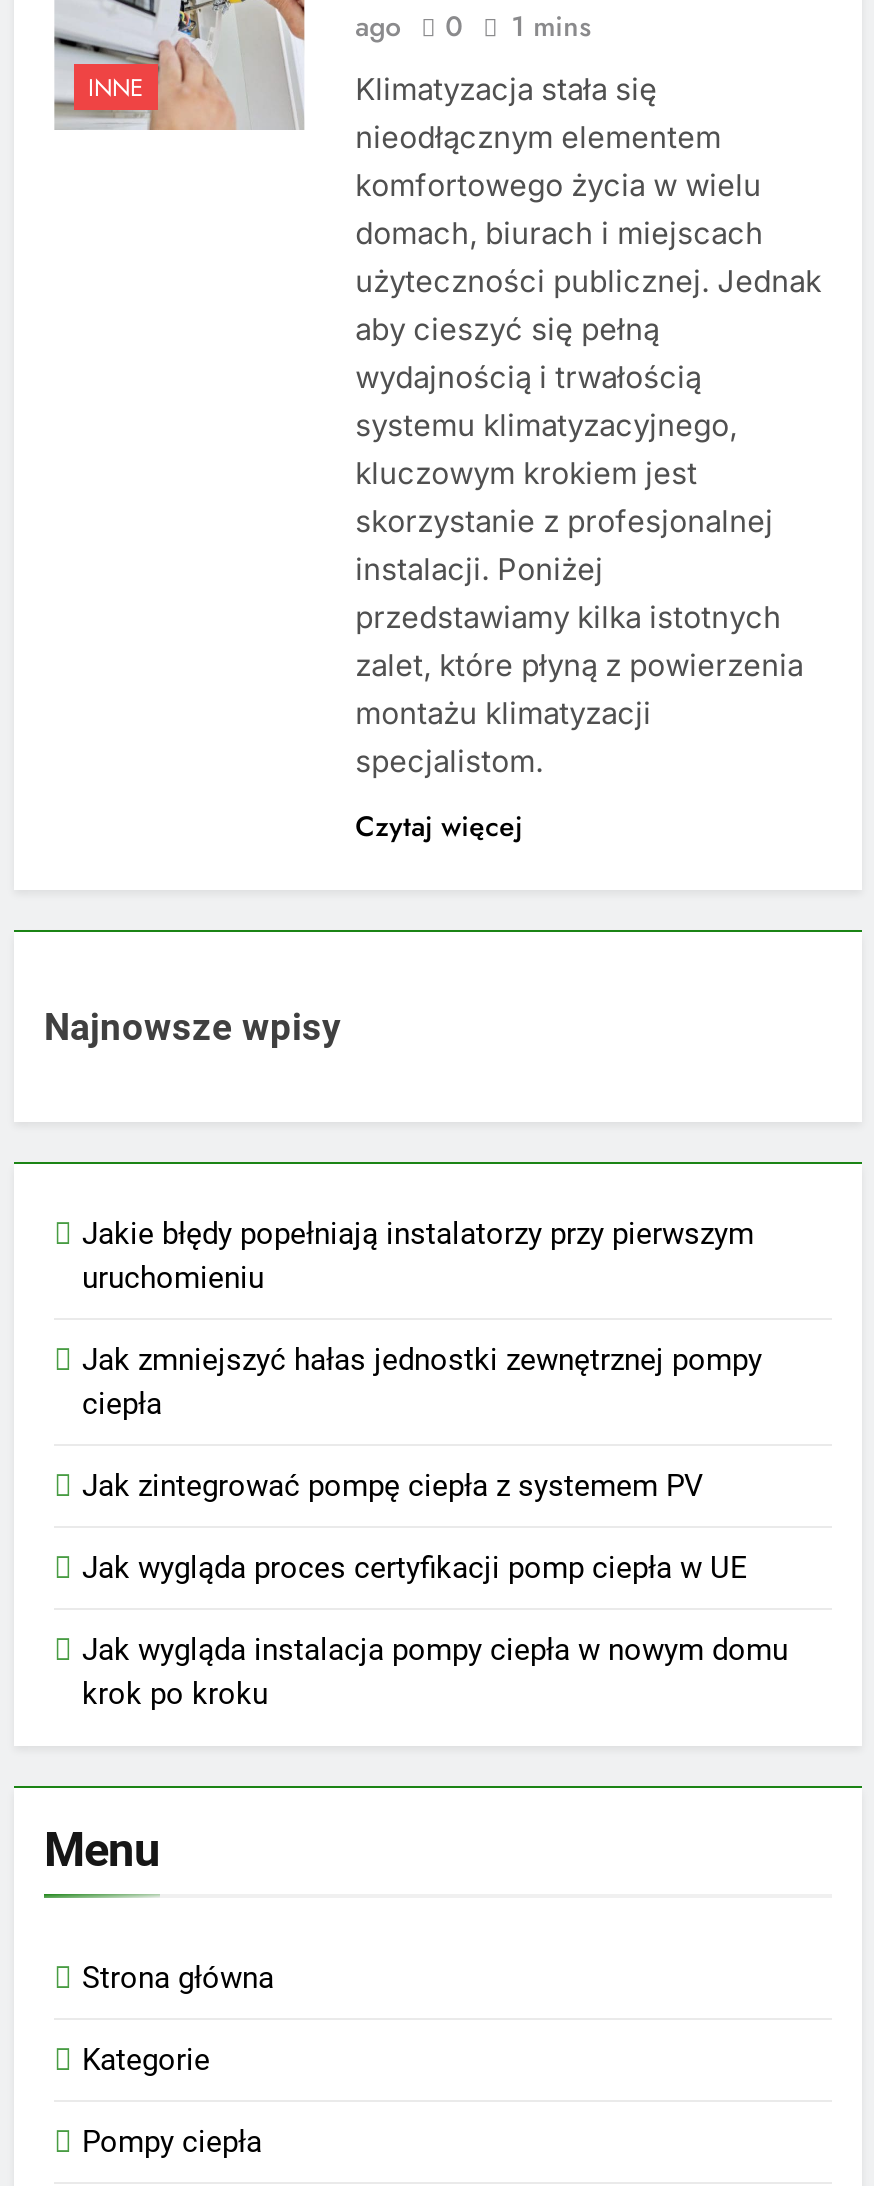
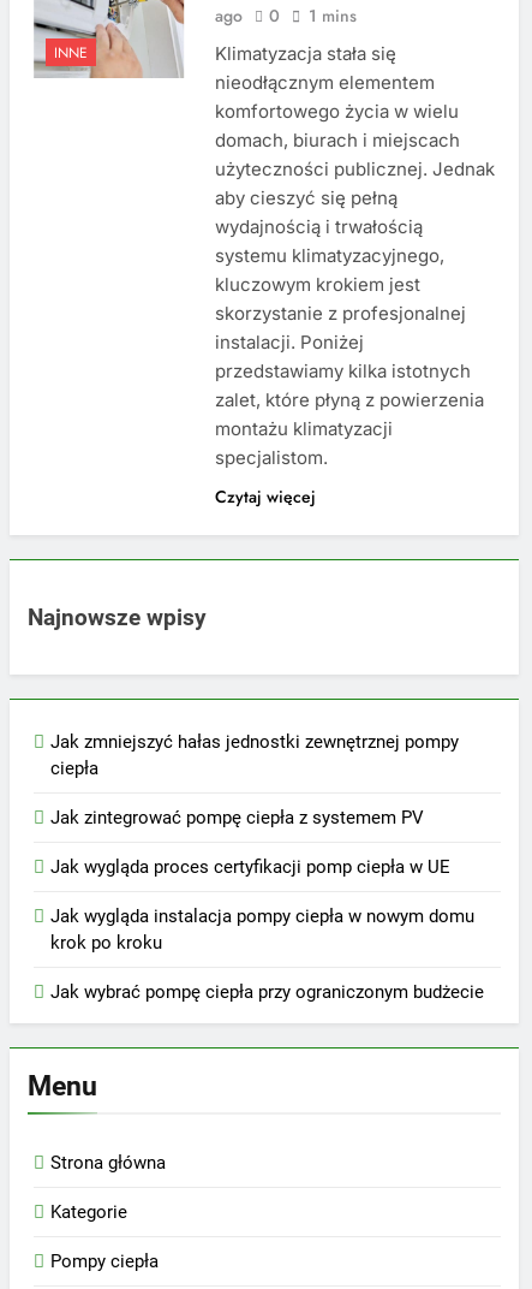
[82,1216,754,1296] Jakie błędy popełniają instalatorzy przy pierwszym | uruchomieniu -> none
moved [82,1342,788,1712] -> [50,731,474,954]: Jak zmniejszyć hałas jednostki zewnętrznej pompy | ciepła | Jak zintegrować pompę ciepła z systemem PV | Jak wygląda proces certyfikacji pomp ciepła w UE | Jak wygląda instalacja pompy ciepła w nowym domu | krok po kroku
none -> [50,981,484,1003] Jak wybrać pompę ciepła przy ograniczonym budżecie

